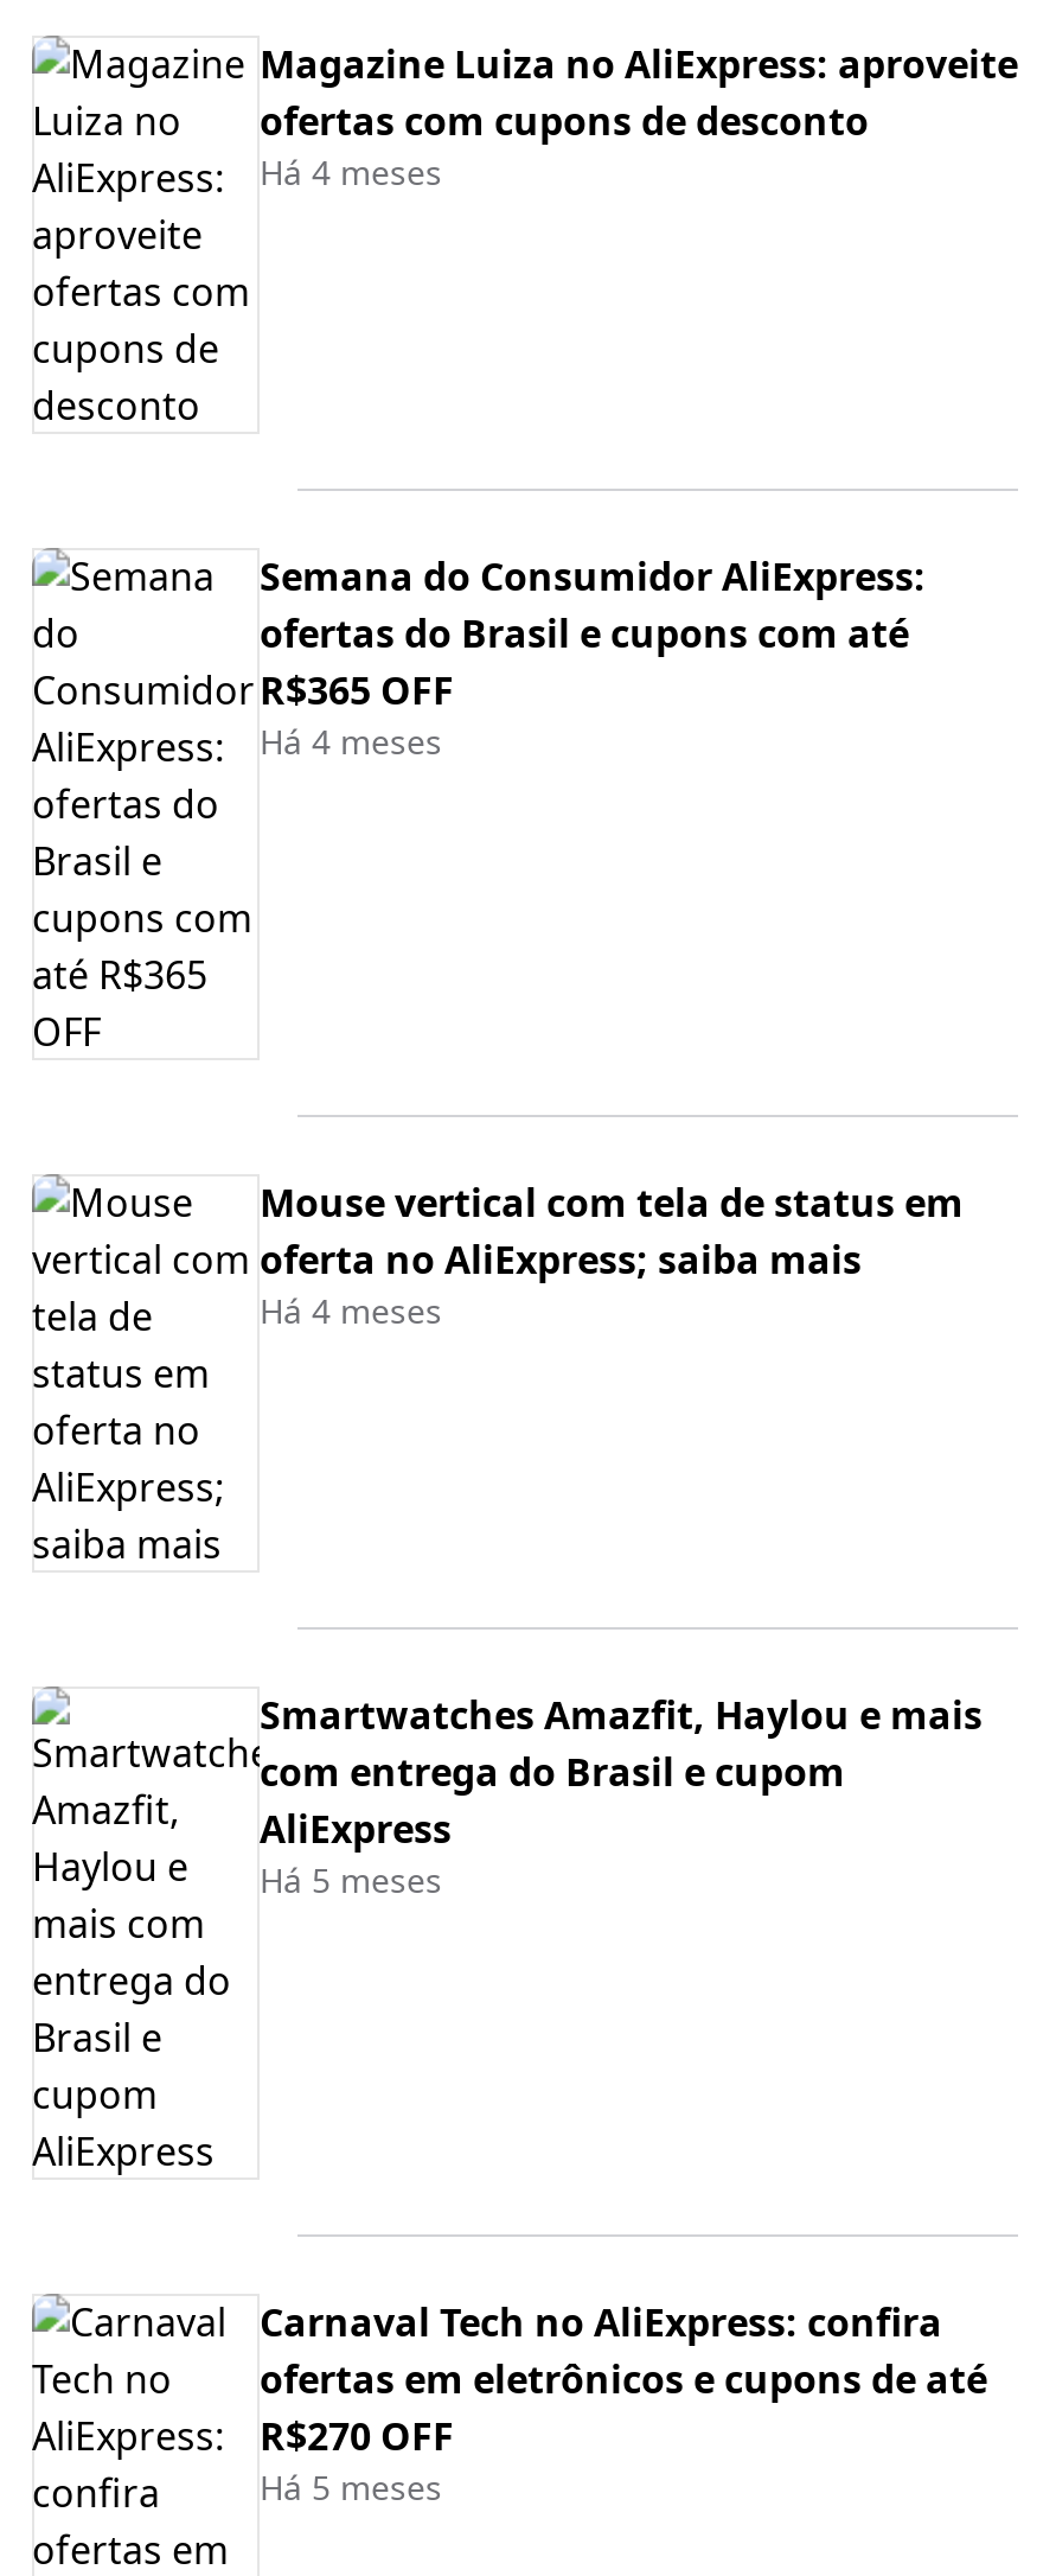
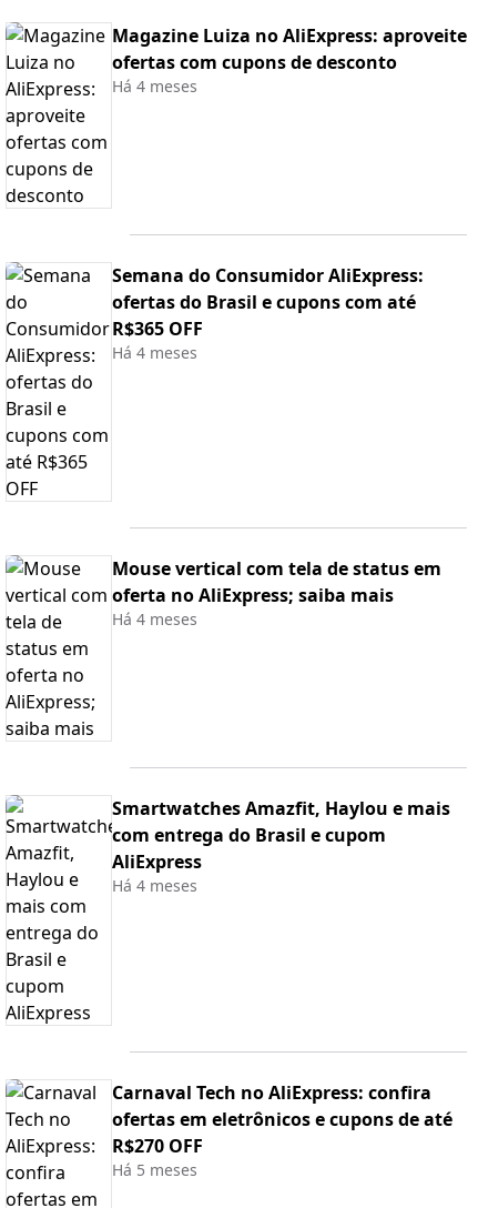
[260,1857,442,1902] Há 5 meses -> [112,875,197,896] Há 4 meses

